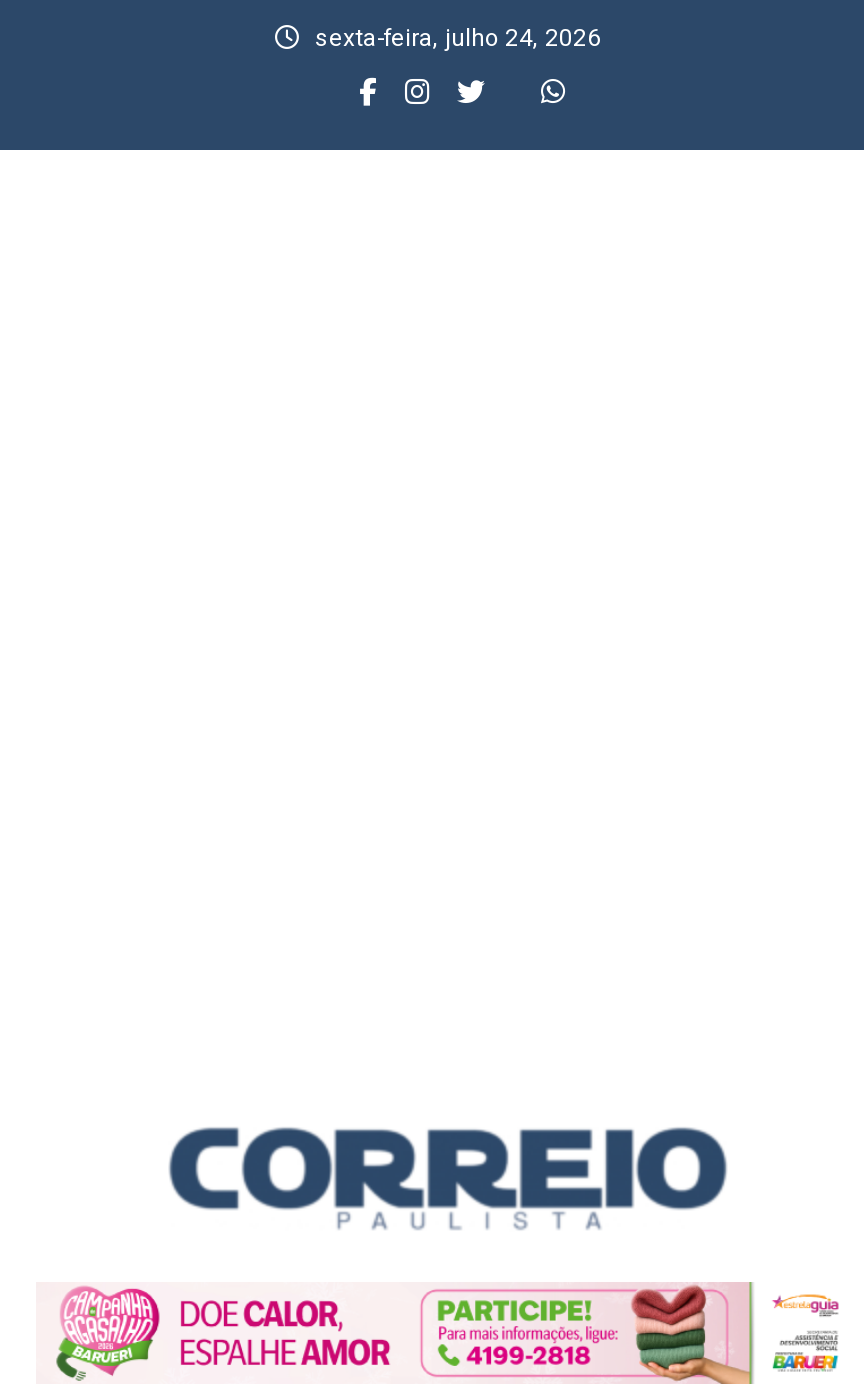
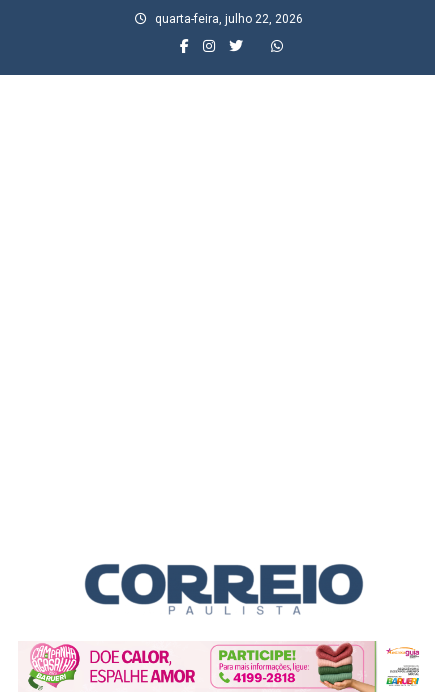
[315,24,601,52] sexta-feira, julho 24, 2026 -> [155,12,303,26] quarta-feira, julho 22, 2026

